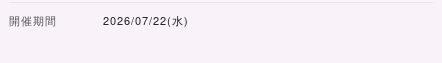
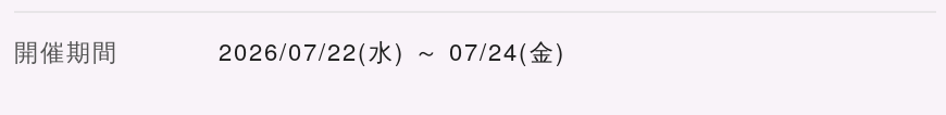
[103,12,189,28] 2026/07/22(水) -> [219,34,567,69] 2026/07/22(水) ～ 07/24(金)

